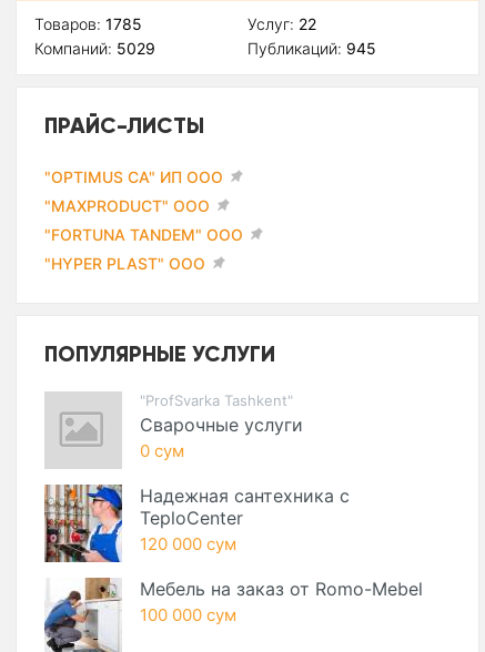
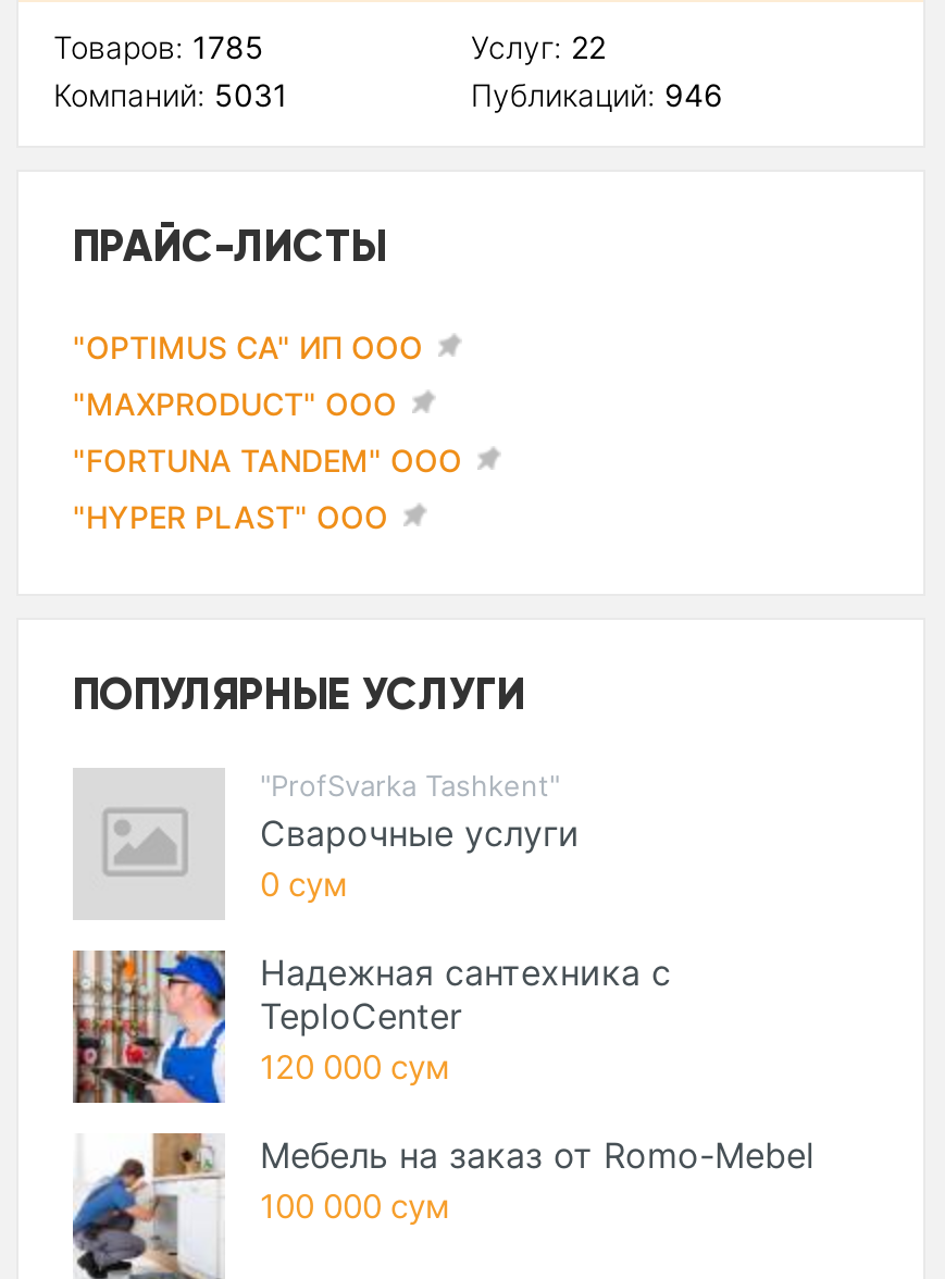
[34,39,155,58] Компаний: 5029 -> [53,77,288,114] Компаний: 5031
[247,39,376,58] Публикаций: 945 -> [471,77,723,114] Публикаций: 946

